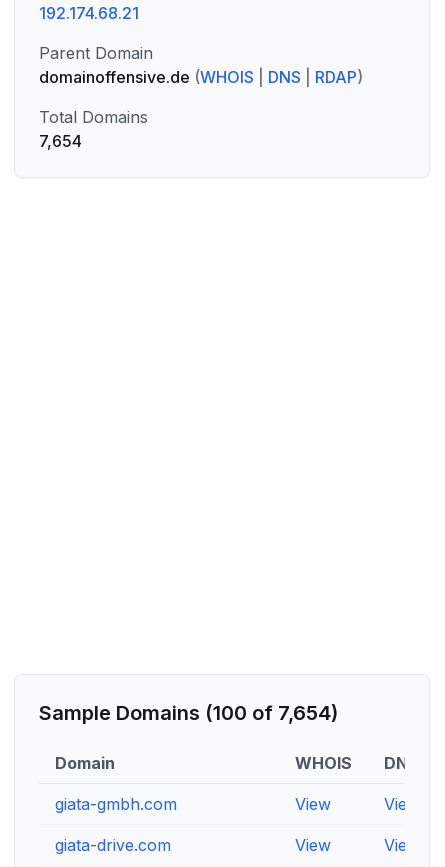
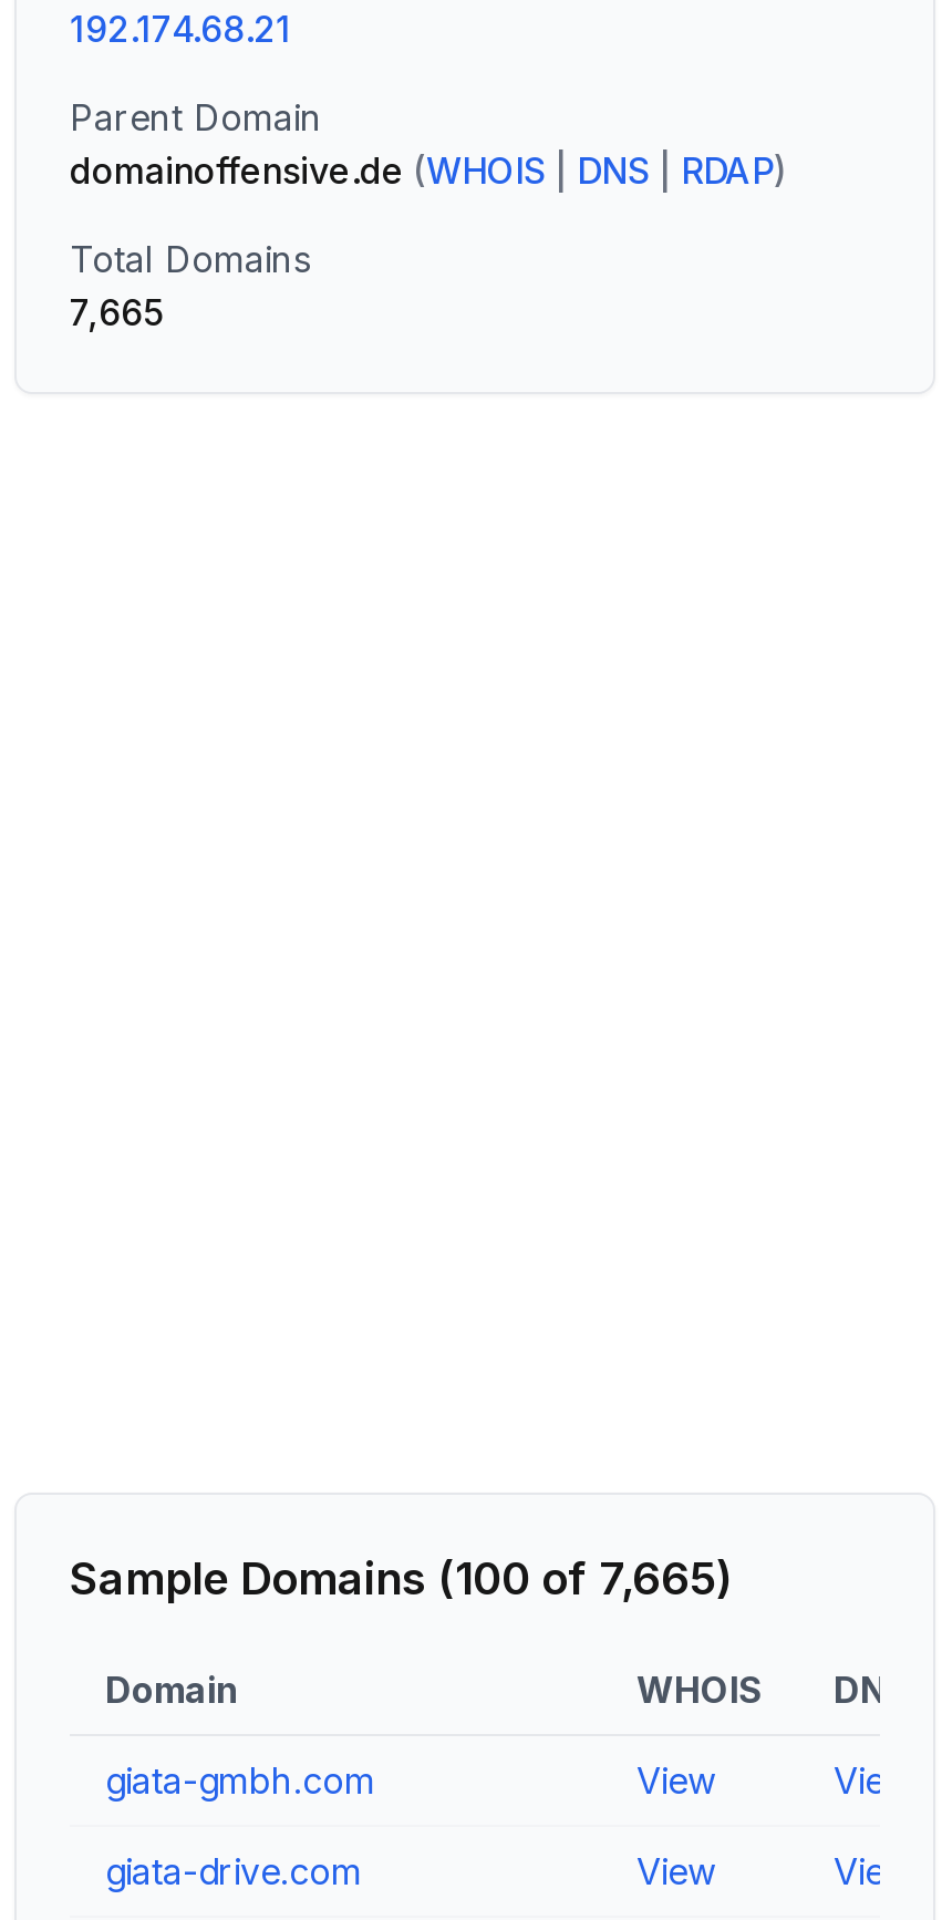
[39,131,82,151] 7,654 -> [70,290,165,334] 7,665
[39,701,338,725] Sample Domains (100 of 7,654) -> [70,1552,732,1606] Sample Domains (100 of 7,665)

